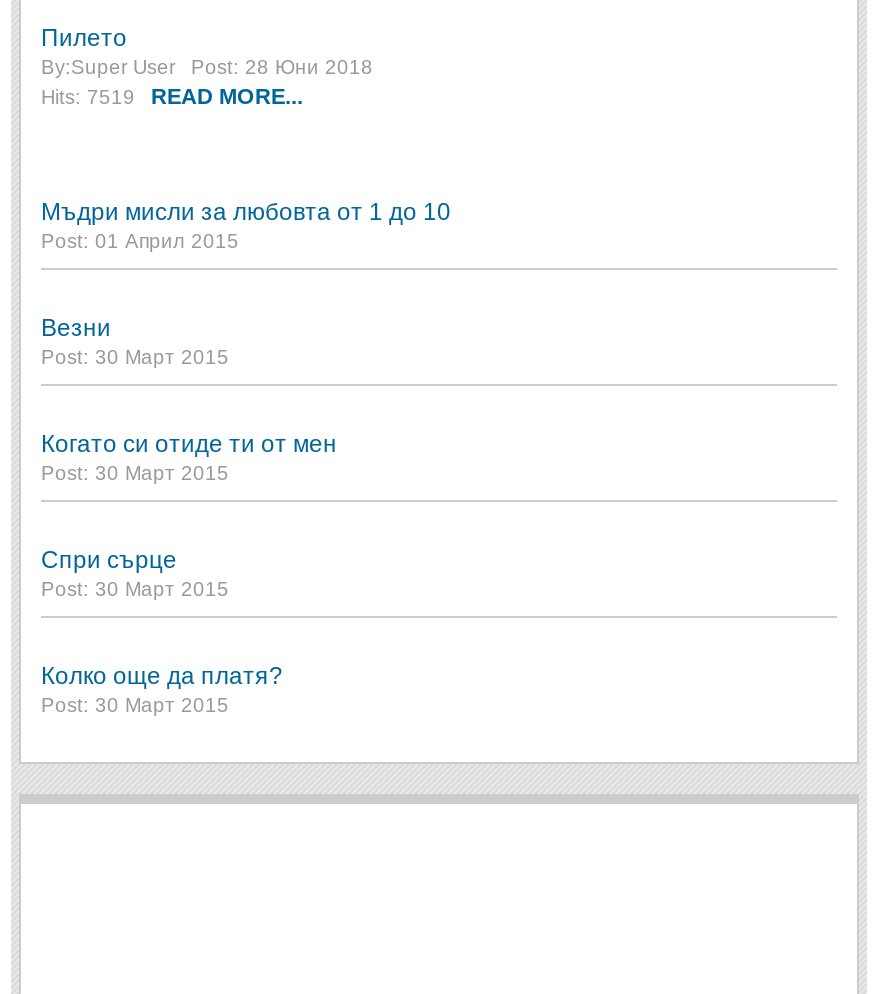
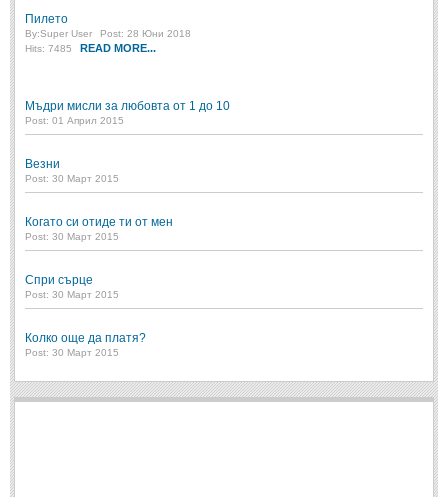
[41,84,303,108] Hits: 7519 READ MORE... -> [25,42,156,54] Hits: 7485 READ MORE...

